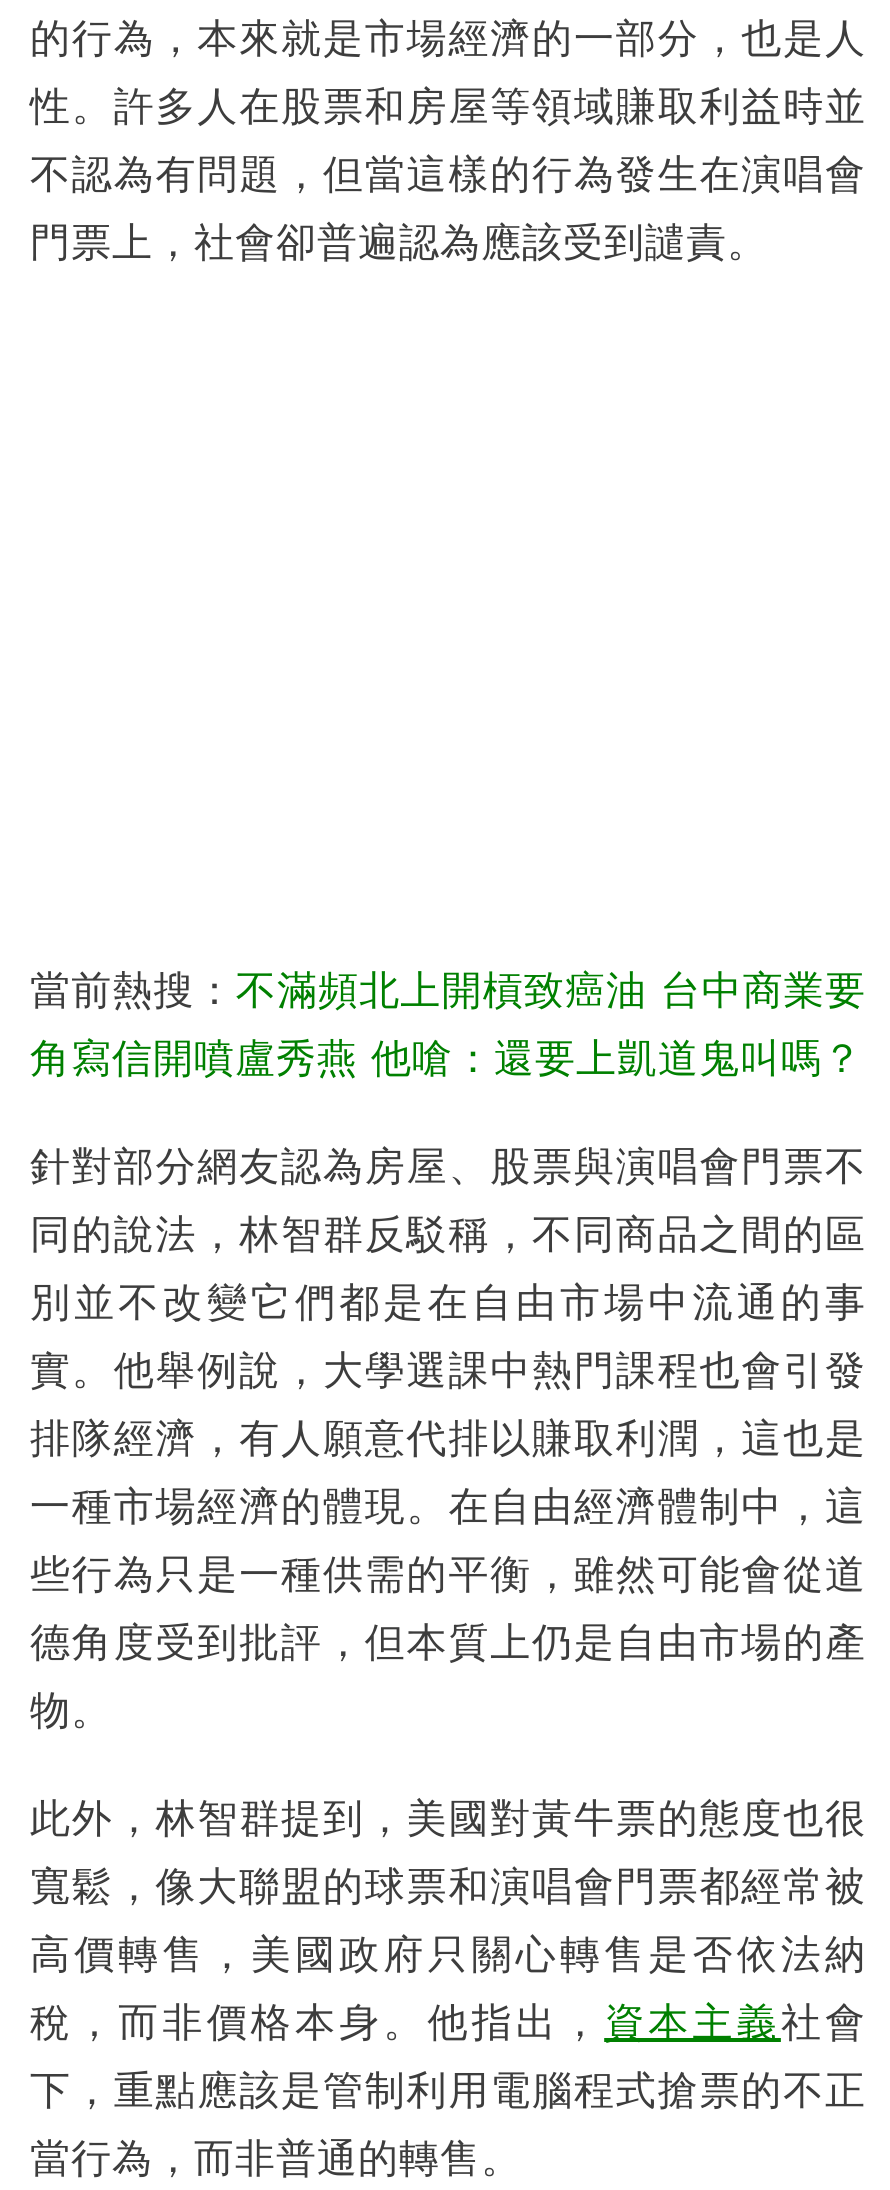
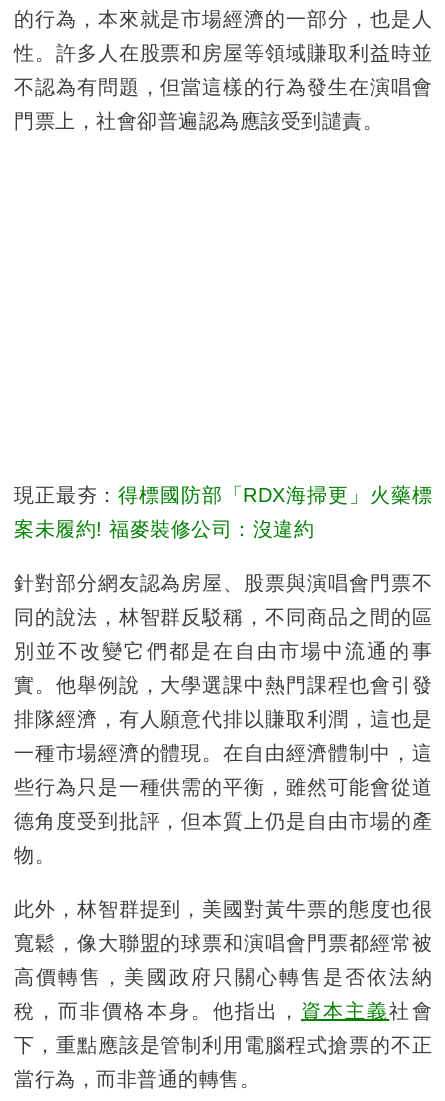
[30,967,866,1011] 當前熱搜：不滿頻北上開槓致癌油 台中商業要 -> [14,484,432,506] 現正最夯：得標國防部「RDX海掃更」火藥標
[30,1035,863,1079] 角寫信開噴盧秀燕 他嗆：還要上凱道鬼叫嗎？ -> [14,518,314,540] 案未履約! 福麥裝修公司：沒違約

